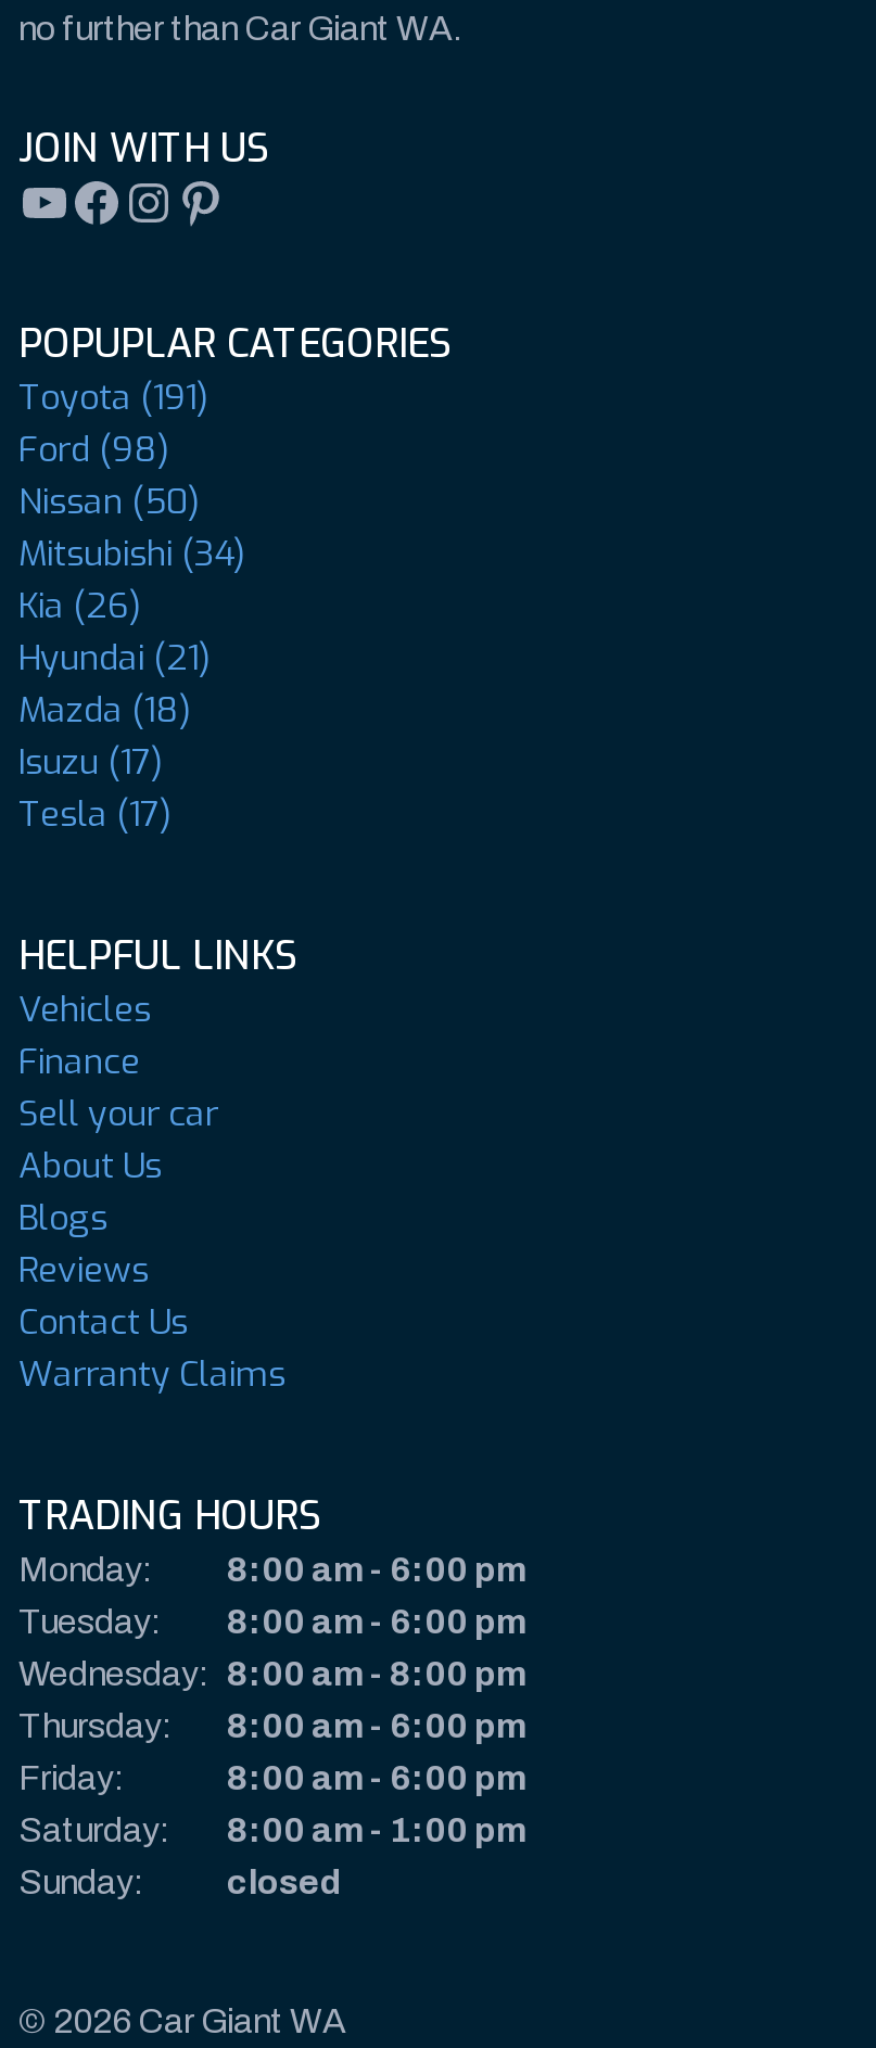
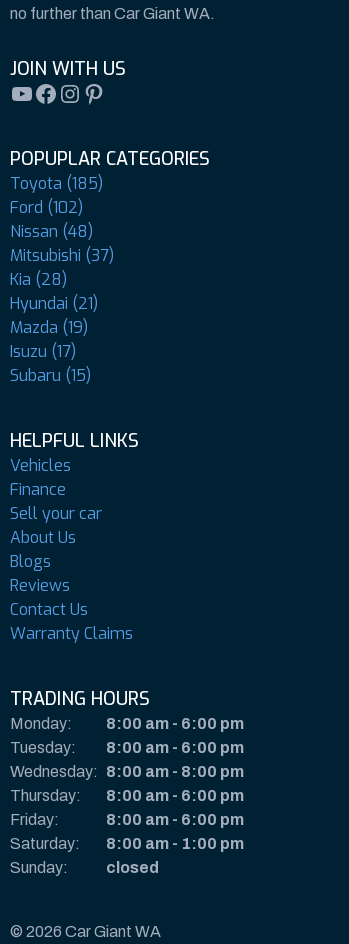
[18,374,207,420] Toyota (191) -> [10,173,103,194] Toyota (185)
[18,427,168,472] Ford (98) -> [10,197,83,218] Ford (102)
[18,479,199,524] Nissan (50) -> [10,221,93,242] Nissan (48)
[18,531,244,576] Mitsubishi (34) -> [10,245,114,266] Mitsubishi (37)
[18,583,140,628] Kia (26) -> [10,269,67,290] Kia (28)
[18,687,190,733] Mazda (18) -> [10,317,88,338] Mazda (19)
[18,791,170,837] Tesla (17) -> [10,365,91,386] Subaru (15)

